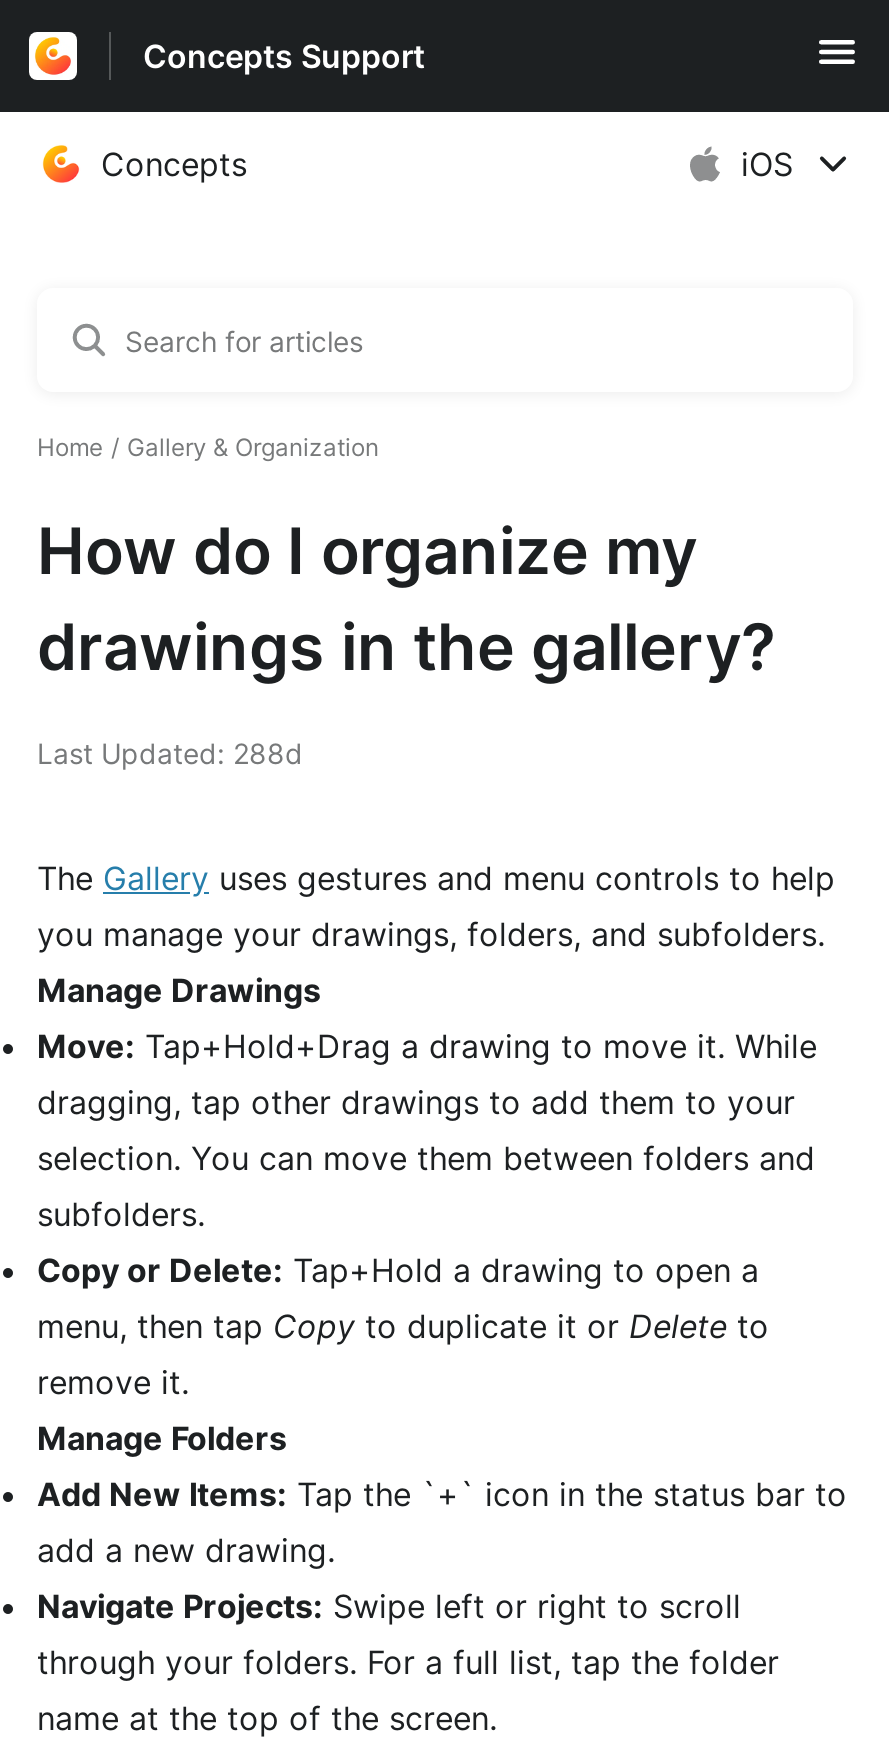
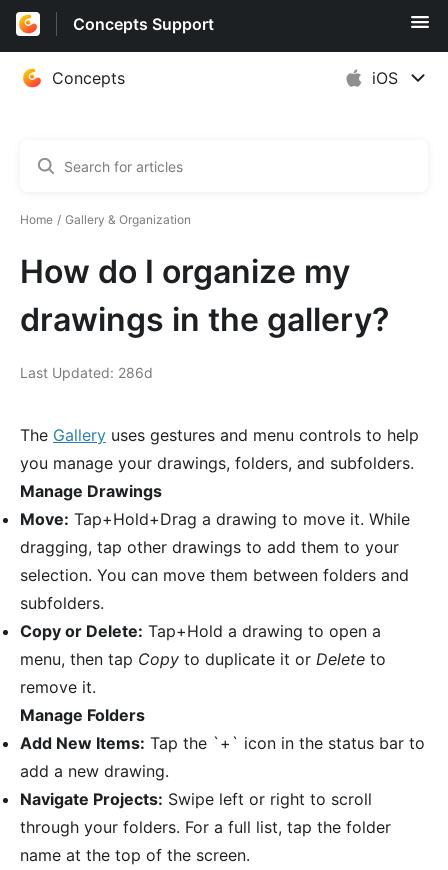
[37,736,303,770] Last Updated: 288d -> [20,364,153,381] Last Updated: 286d

